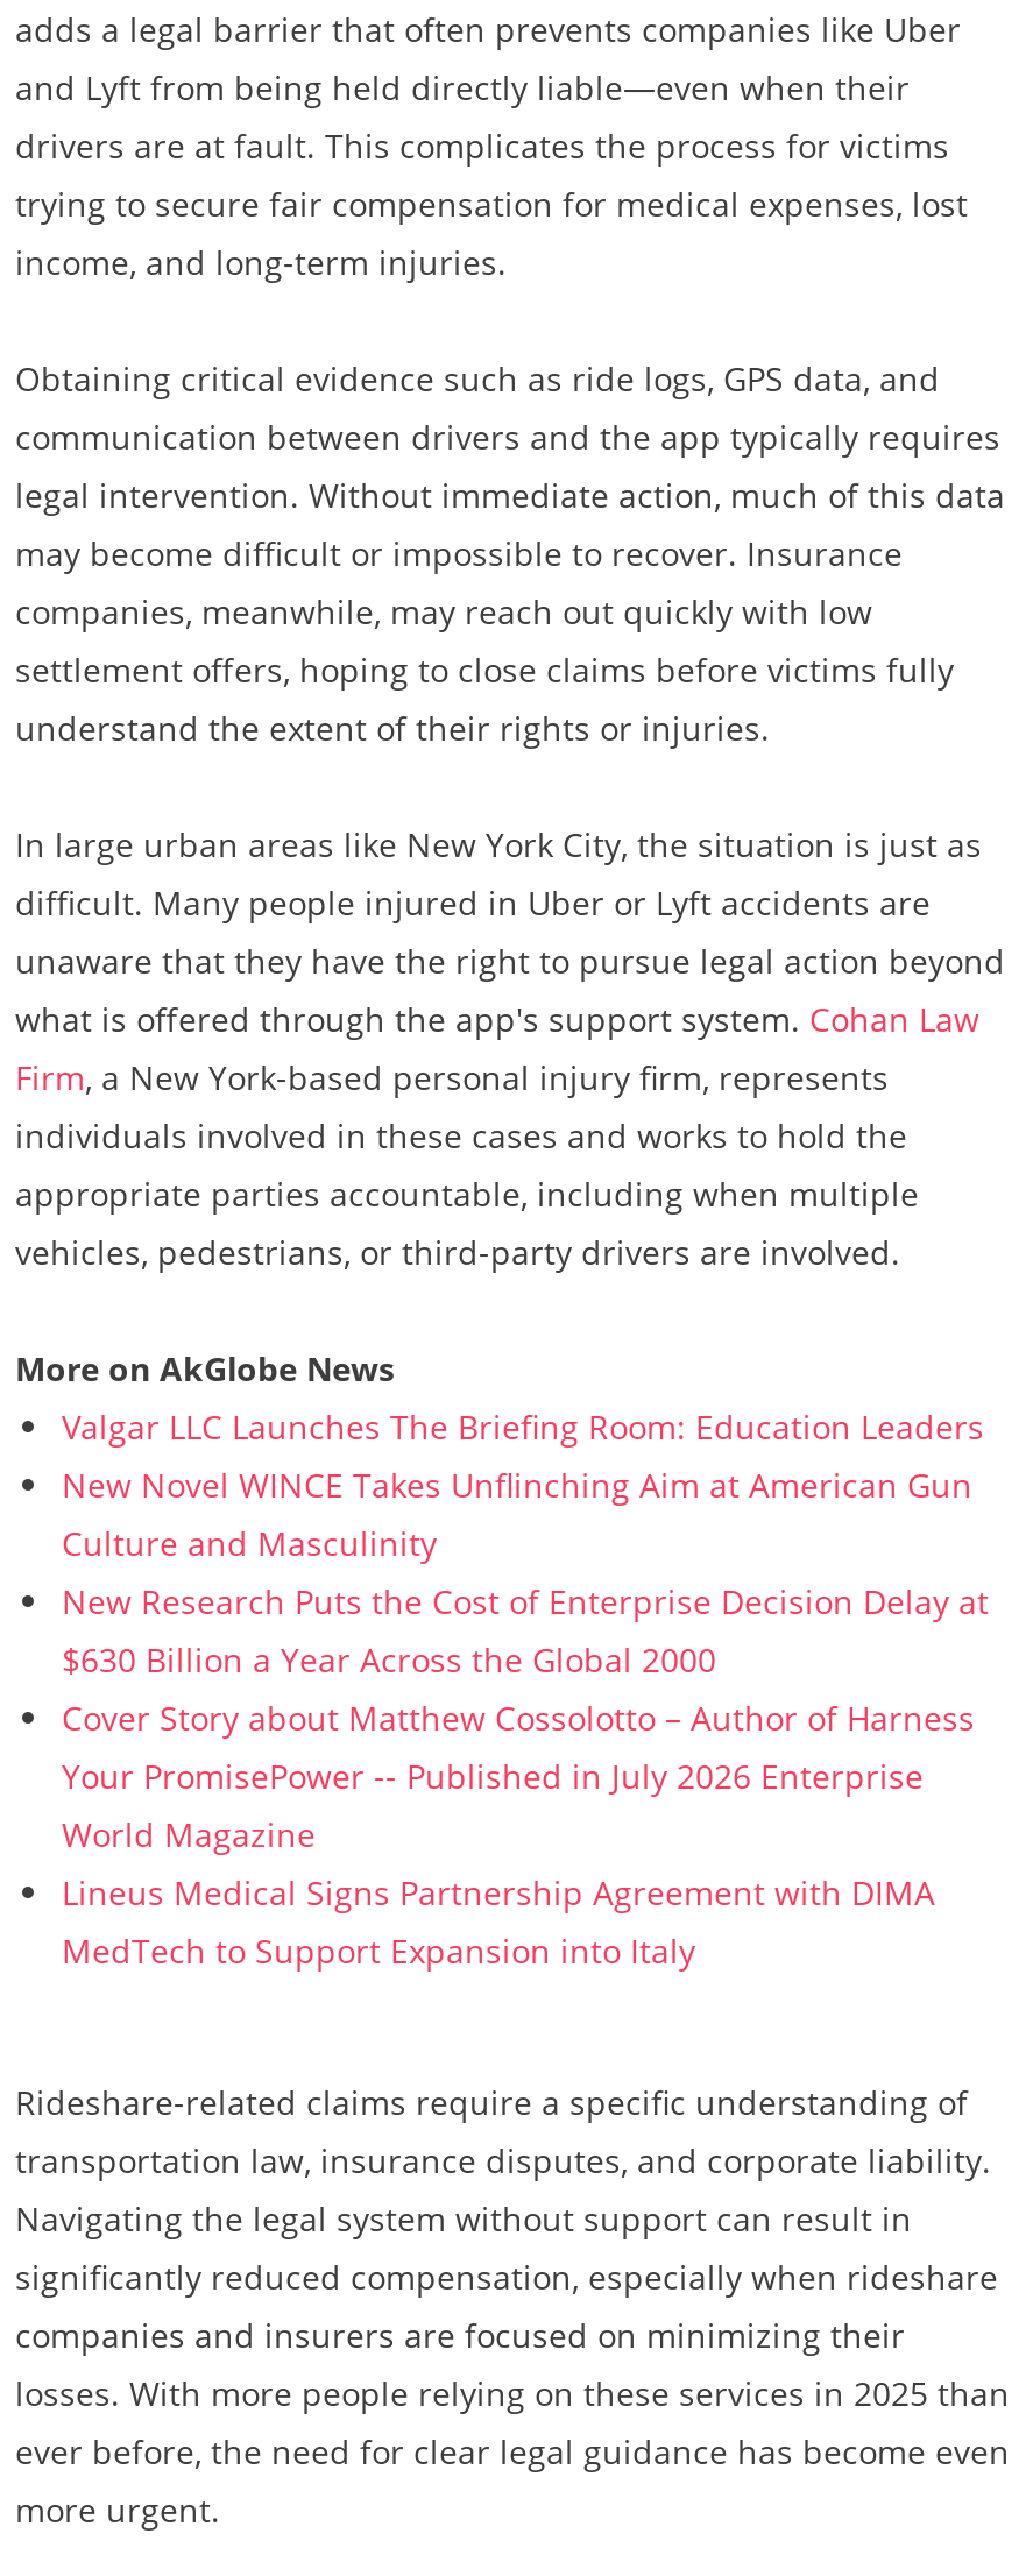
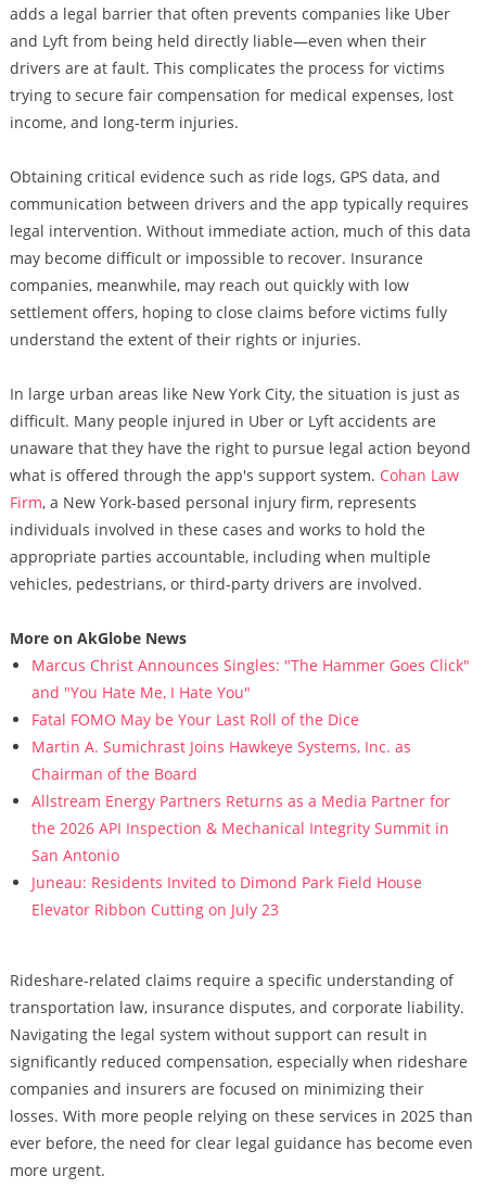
[62,1404,989,1973] Valgar LLC Launches The Briefing Room: Education Leaders | New Novel WINCE Takes Unflinching Aim at American Gun | Culture and Masculinity | New Research Puts the Cost of Enterprise Decision Delay at | $630 Billion a Year Across the Global 2000 | Cover Story about Matthew Cossolotto – Author of Harness | Your PromisePower -- Published in July 2026 Enterprise | World Magazine | Lineus Medical Signs Partnership Agreement with DIMA | MedTech to Support Expansion into Italy -> [31,655,470,920] Marcus Christ Announces Singles: "The Hammer Goes Click" | and "You Hate Me, I Hate You" | Fatal FOMO May be Your Last Roll of the Dice | Martin A. Sumichrast Joins Hawkeye Systems, Inc. as | Chairman of the Board | Allstream Energy Partners Returns as a Media Partner for | the 2026 API Inspection & Mechanical Integrity Summit in | San Antonio | Juneau: Residents Invited to Dimond Park Field House | Elevator Ribbon Cutting on July 23

